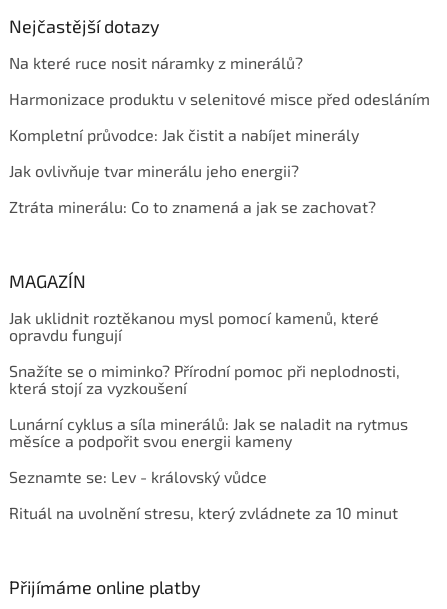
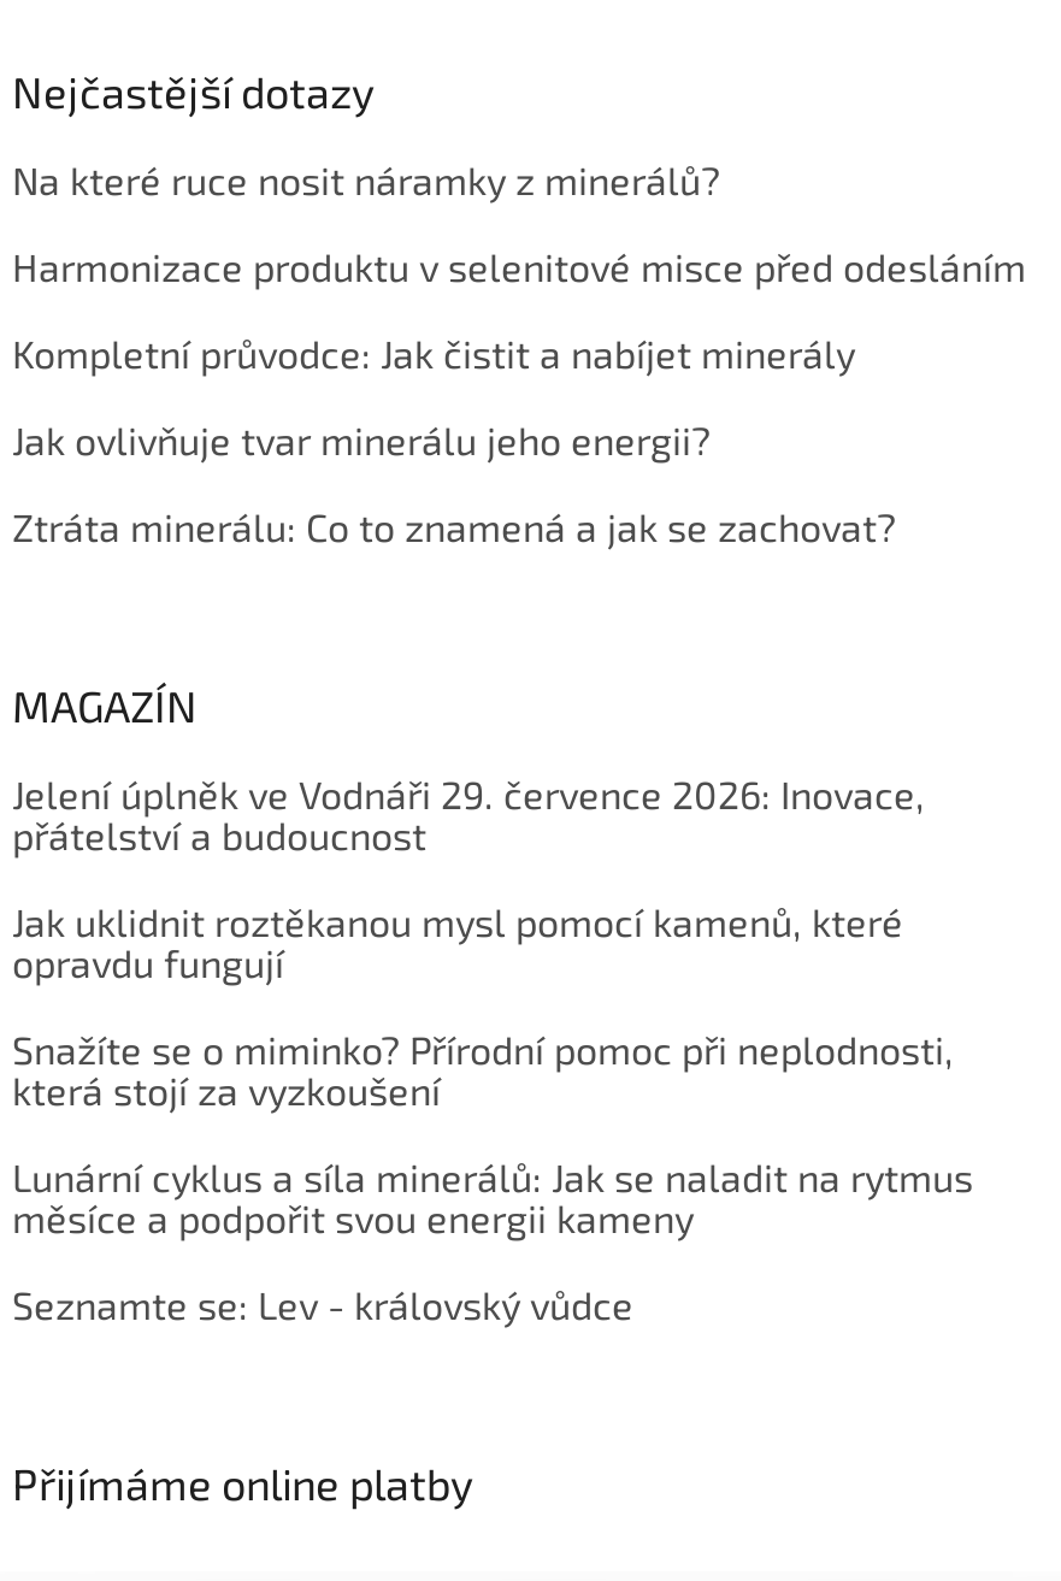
none -> [12,771,925,858] Jelení úplněk ve Vodnáři 29. července 2026: Inovace, | přátelství a budoucnost
moved [9,308,408,486] -> [12,899,973,1328]: Jak uklidnit roztěkanou mysl pomocí kamenů, které | opravdu fungují | Snažíte se o miminko? Přírodní pomoc při neplodnosti, | která stojí za vyzkoušení | Lunární cyklus a síla minerálů: Jak se naladit na rytmus | měsíce a podpořit svou energii kameny | Seznamte se: Lev - královský vůdce
[9,503,398,522] Rituál na uvolnění stresu, který zvládnete za 10 minut -> none

